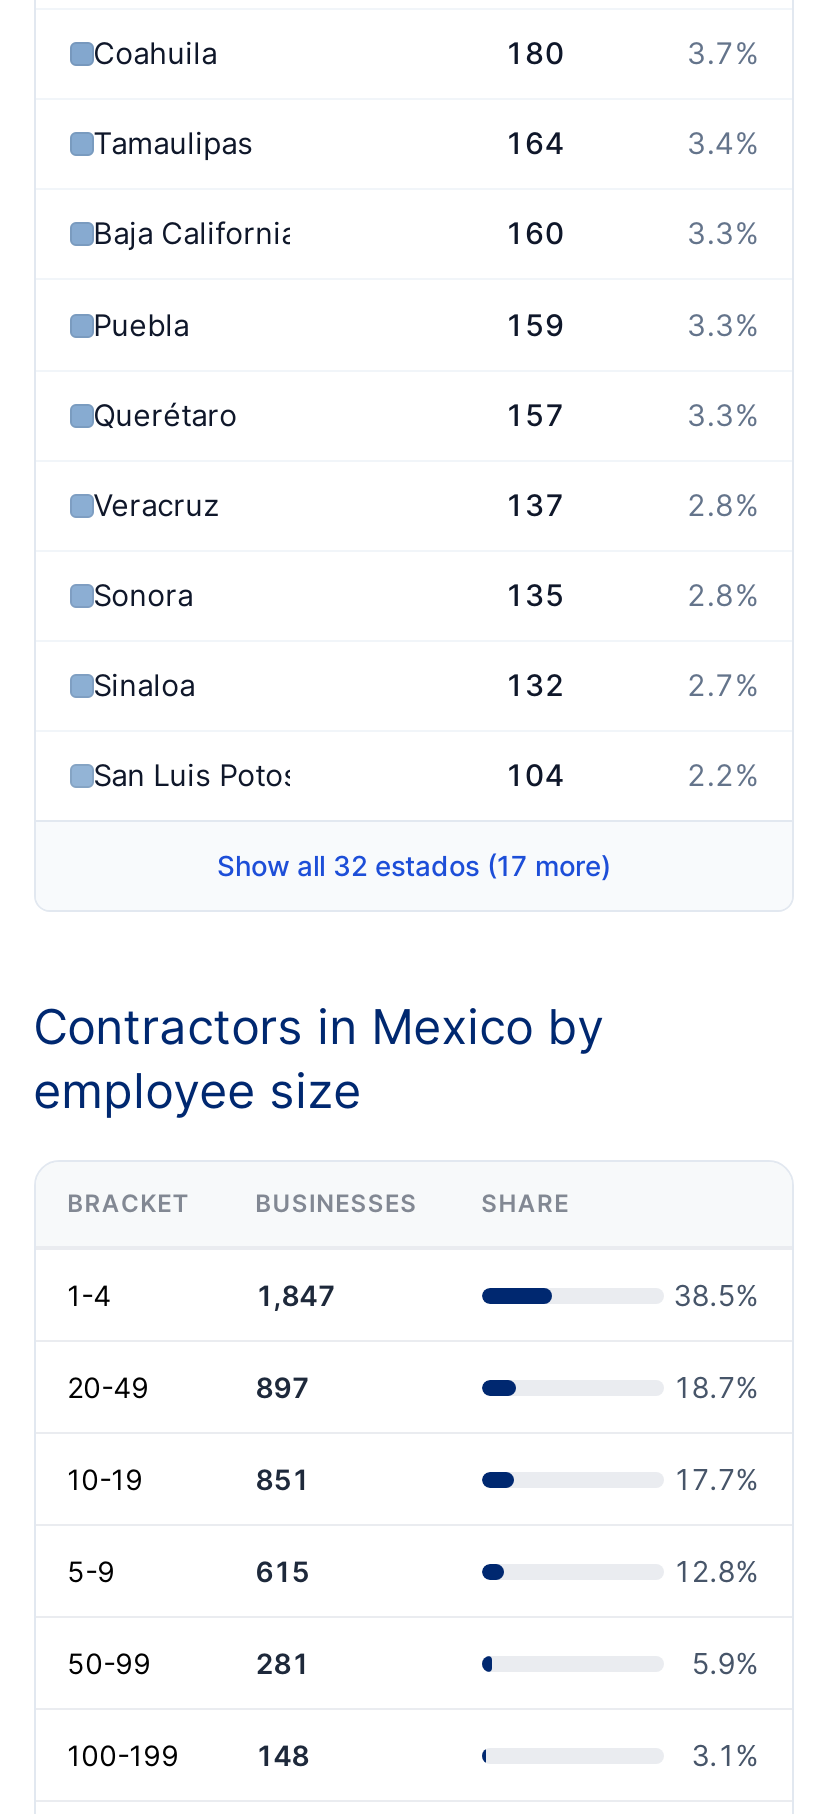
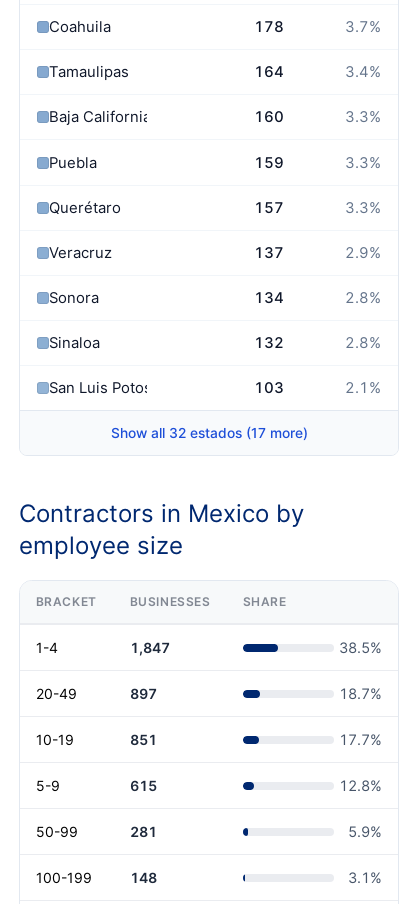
[505,36,565,72] 180 -> [254,18,284,36] 178
[687,487,759,523] 2.8% -> [345,244,381,262] 2.9%
[505,578,565,614] 135 -> [254,289,284,307] 134
[687,668,759,704] 2.7% -> [345,334,381,352] 2.8%
[505,758,565,794] 104 -> [254,379,284,397] 103
[687,758,759,794] 2.2% -> [345,379,381,397] 2.1%

